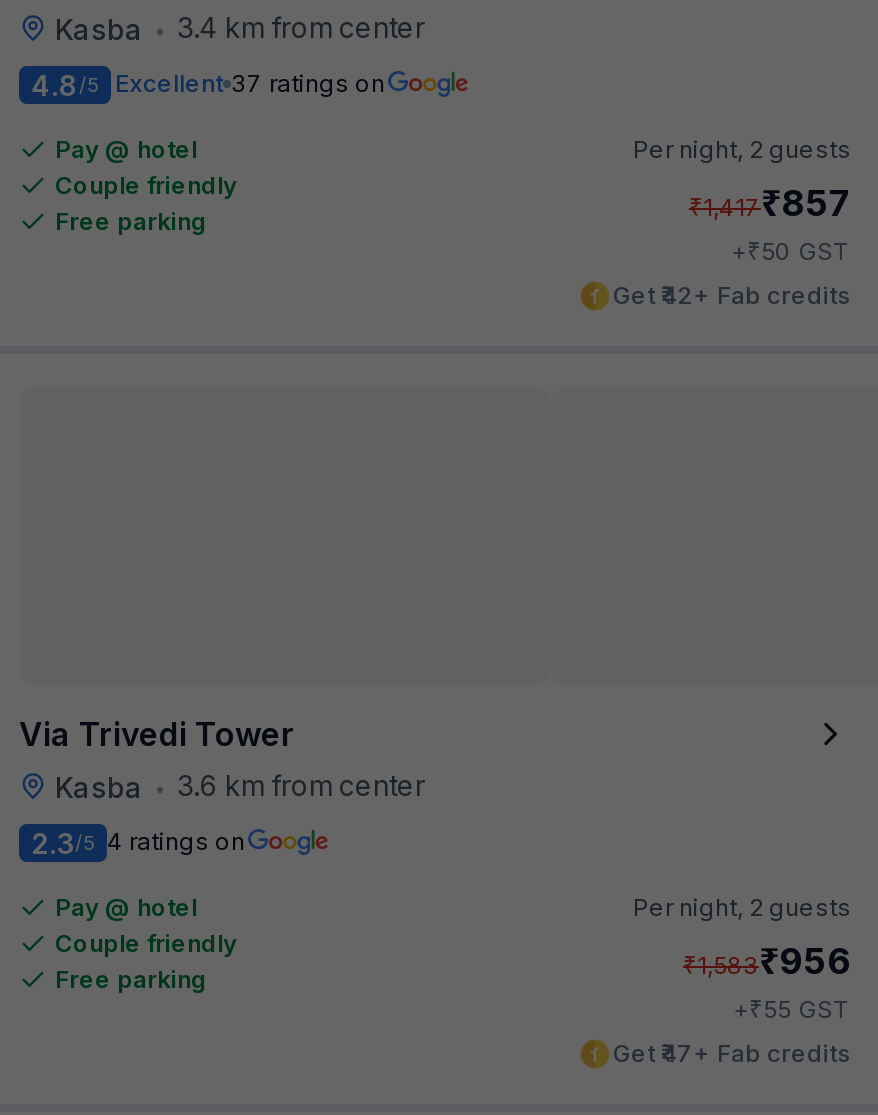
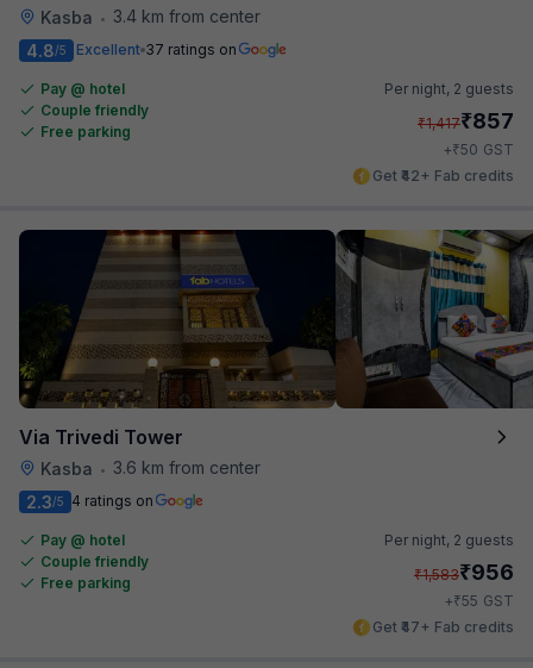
none -> [18,229,529,410] [image]

